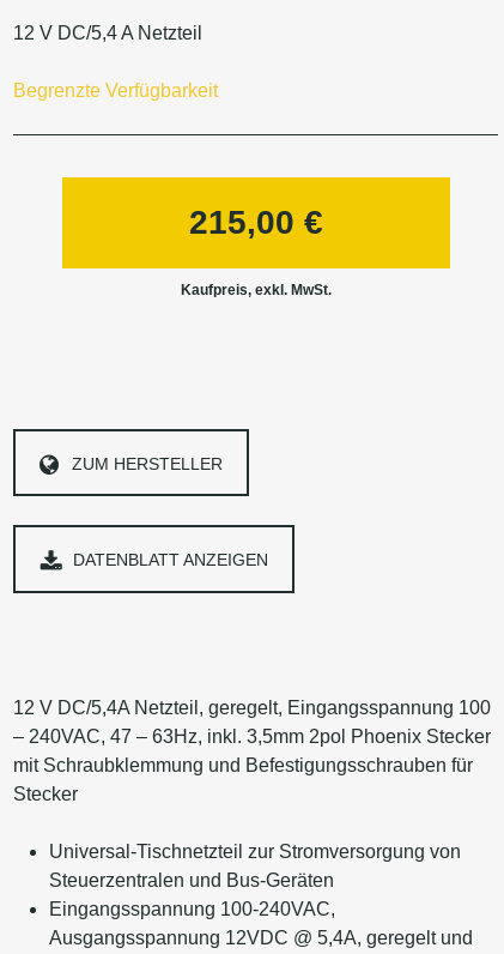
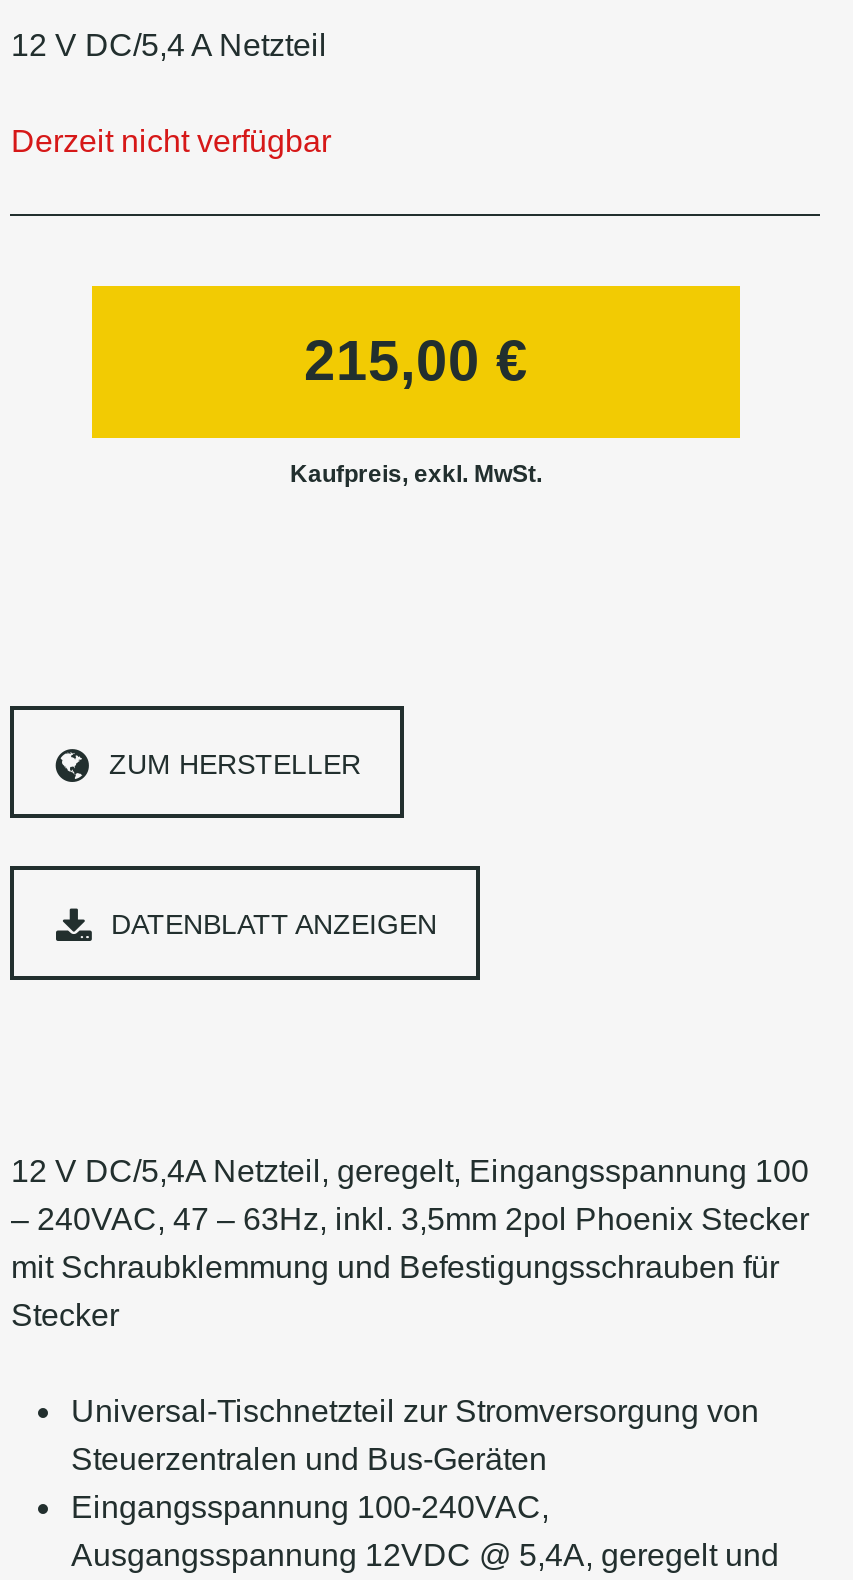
[14,80,218,101] Begrenzte Verfügbarkeit -> [11,124,331,158] Derzeit nicht verfügbar

